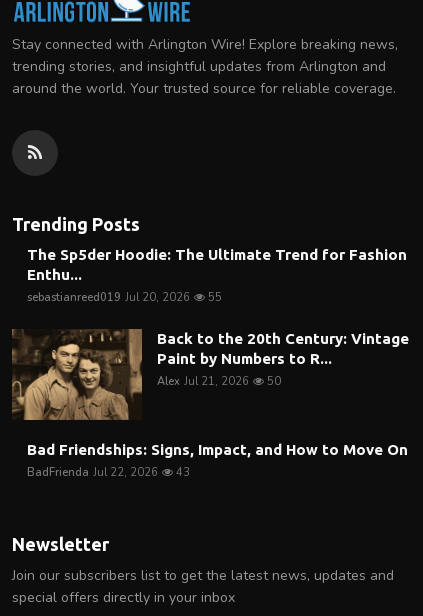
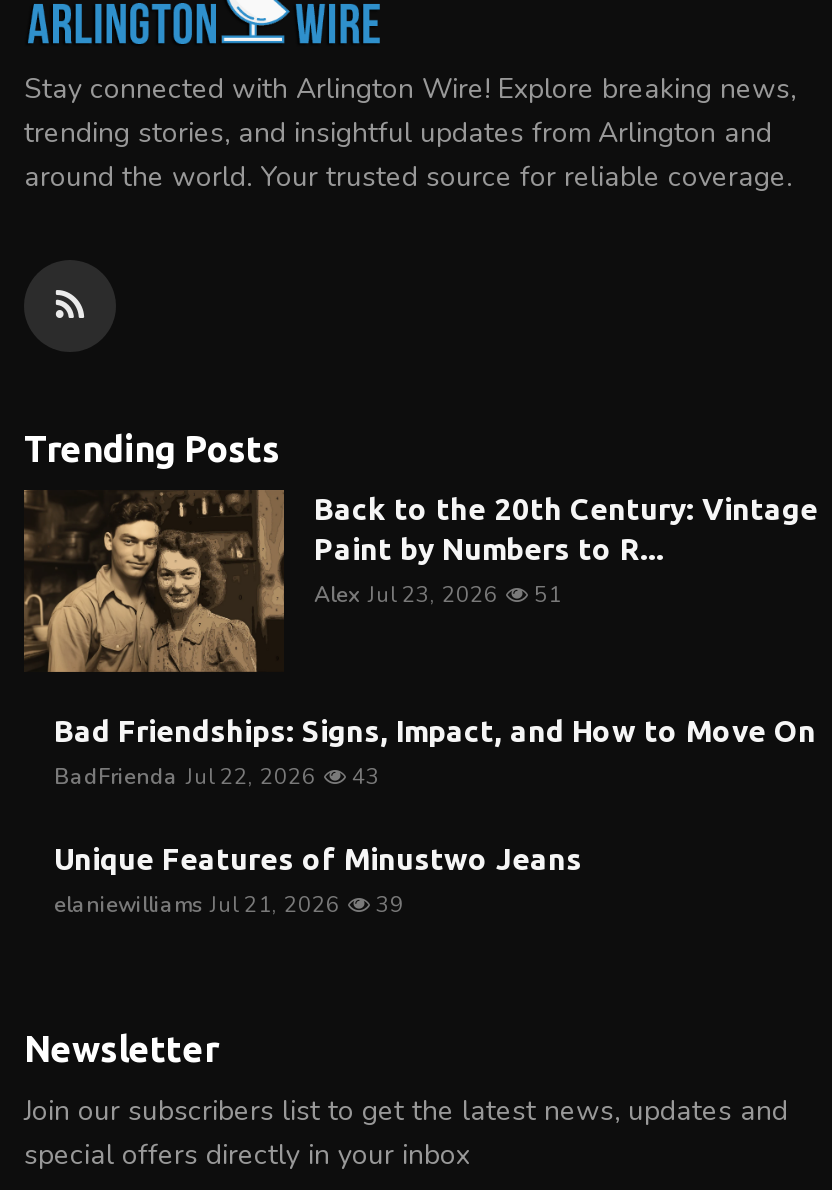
[27,245,407,304] The Sp5der Hoodie: The Ultimate Trend for Fashion | Enthu... | sebastianreed019 Jul 20, 2026 | 55 -> none
moved [11,328,409,421] -> [22,488,818,674]: [image] | Back to the 20th Century: Vintage | Paint by Numbers to R...
[157,373,249,388] Alex Jul 21, 2026 -> [314,579,498,609] Alex Jul 23, 2026
[264,373,281,388] 50 -> [528,579,562,609] 51
moved [27,440,408,479] -> [54,713,816,791]: Bad Friendships: Signs, Impact, and How to Move On | BadFrienda Jul 22, 2026 | 43
none -> [54,841,582,919] Unique Features of Minustwo Jeans | elaniewilliams Jul 21, 2026 | 39

